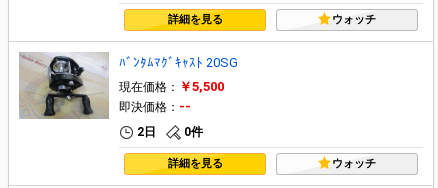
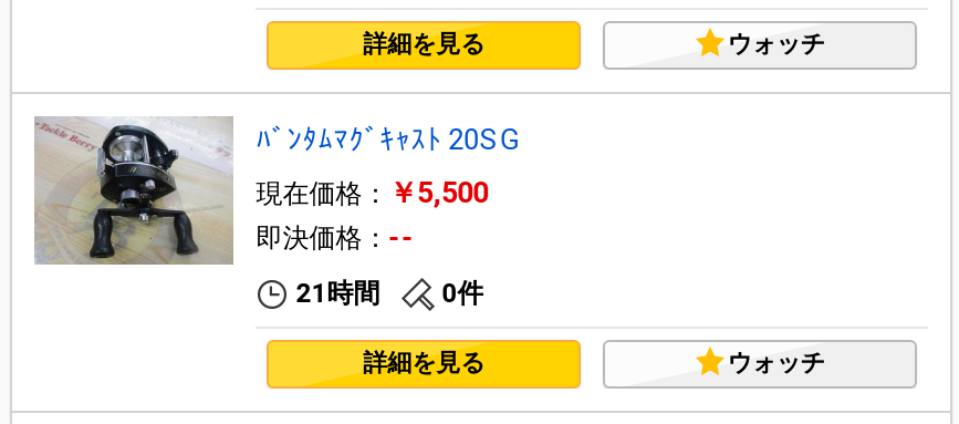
[137,125,203,139] 2日 0件 -> [296,278,484,309] 21時間 0件

